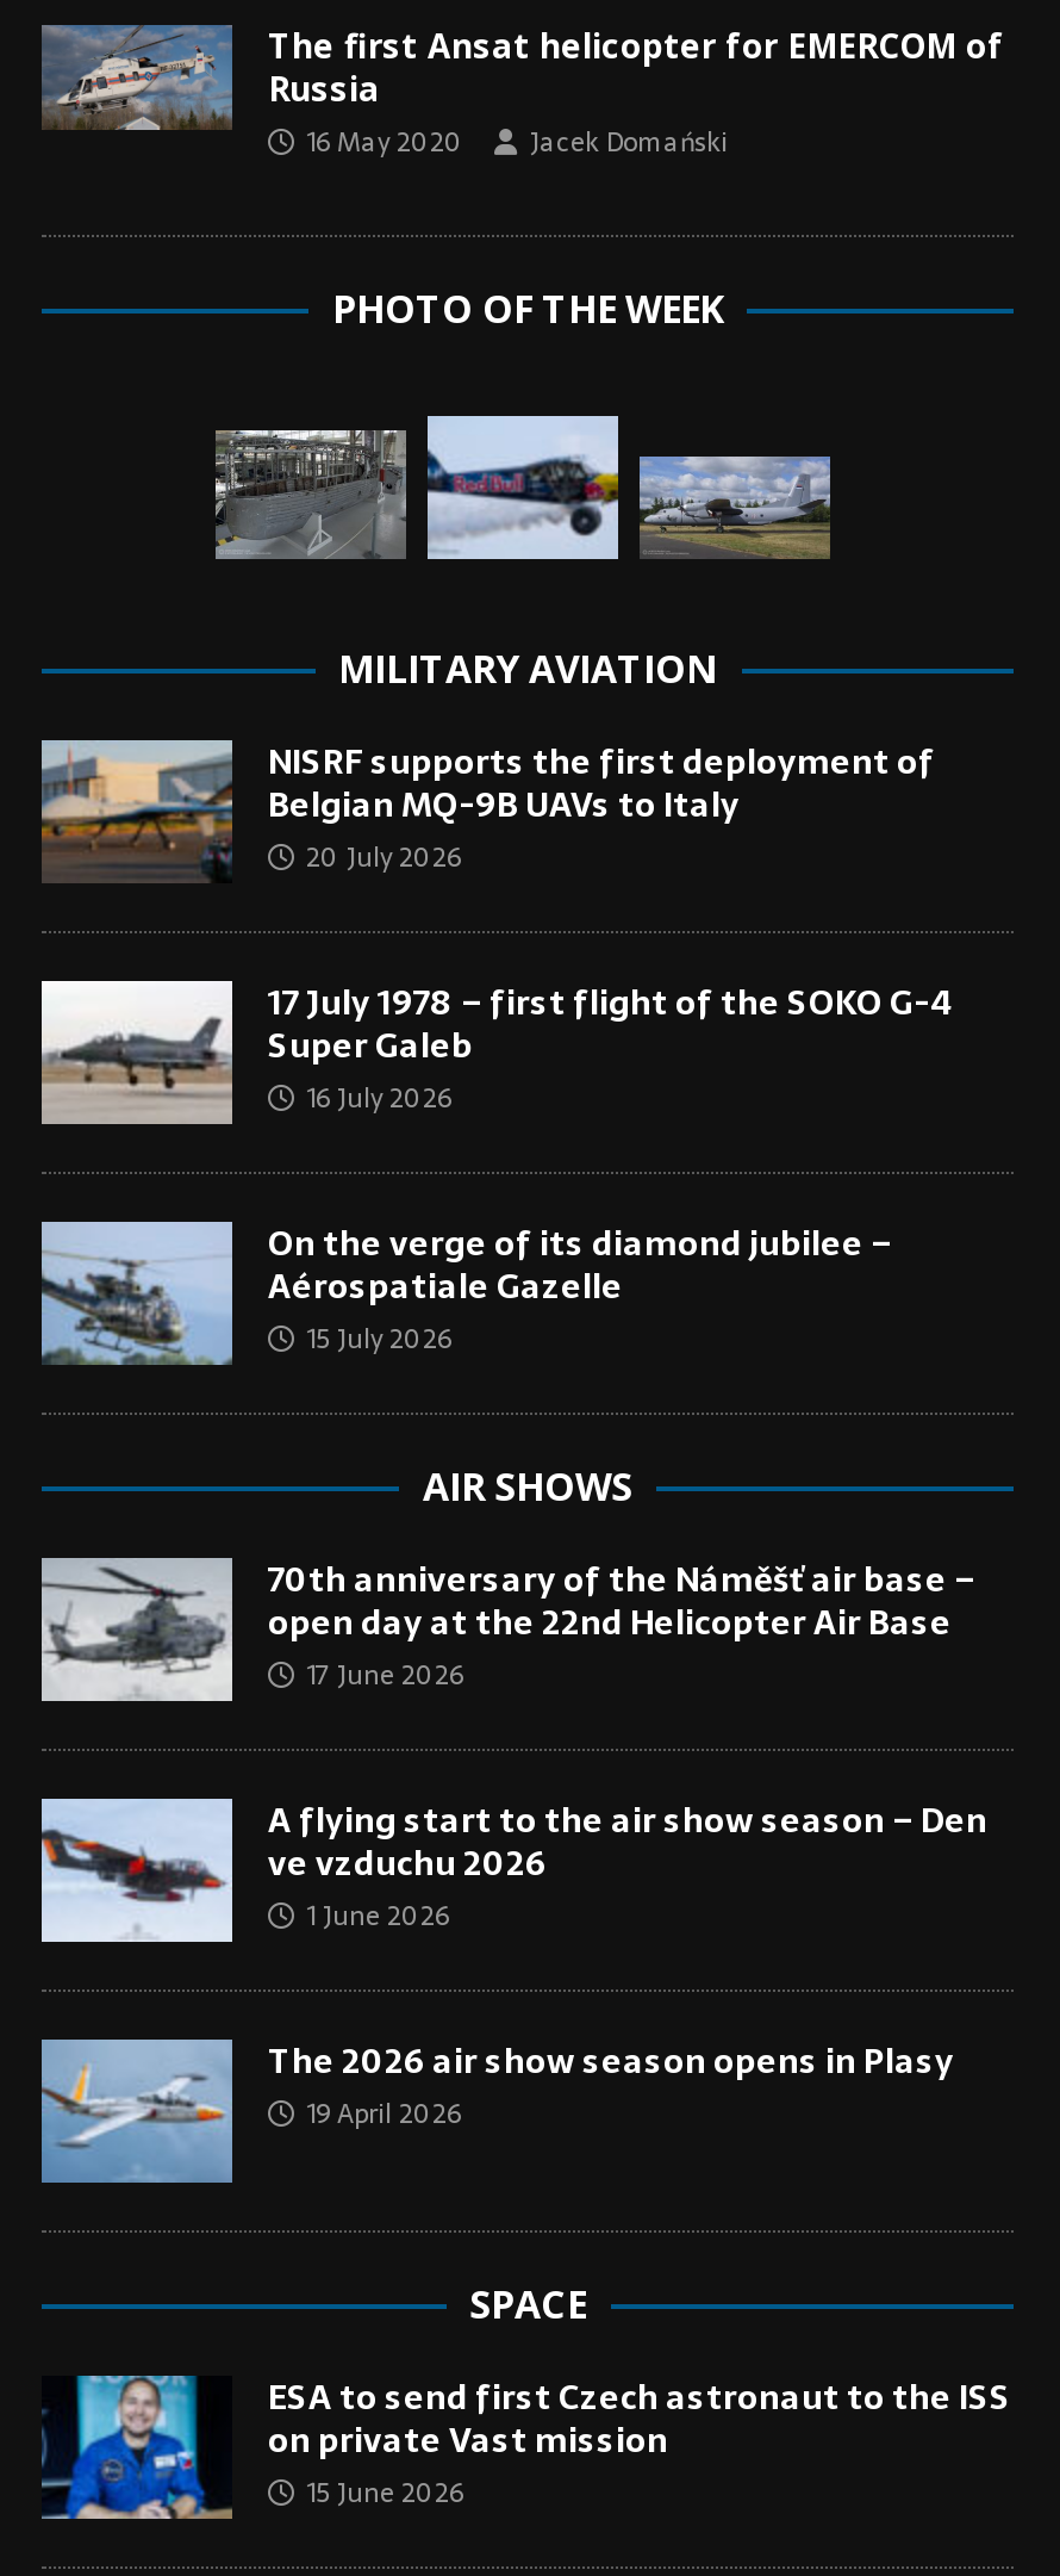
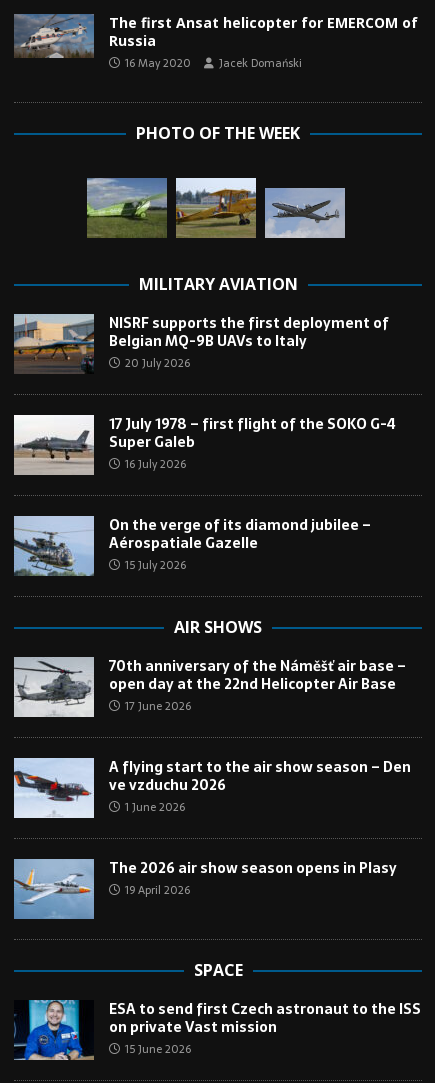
[213,416,406,559] [image] -> [86,177,168,238] [image]
[425,418,621,561] [image] -> [176,180,257,238] [image]
[640,440,830,557] [image] -> [264,187,346,238] [image]

